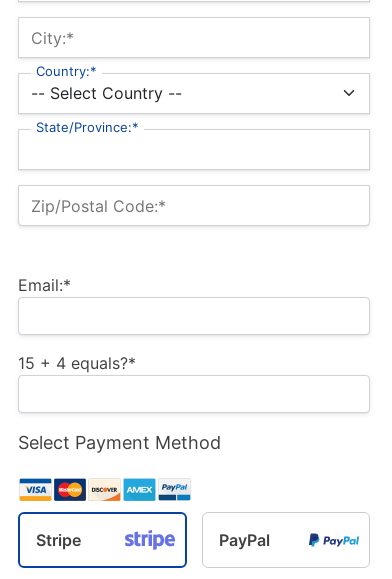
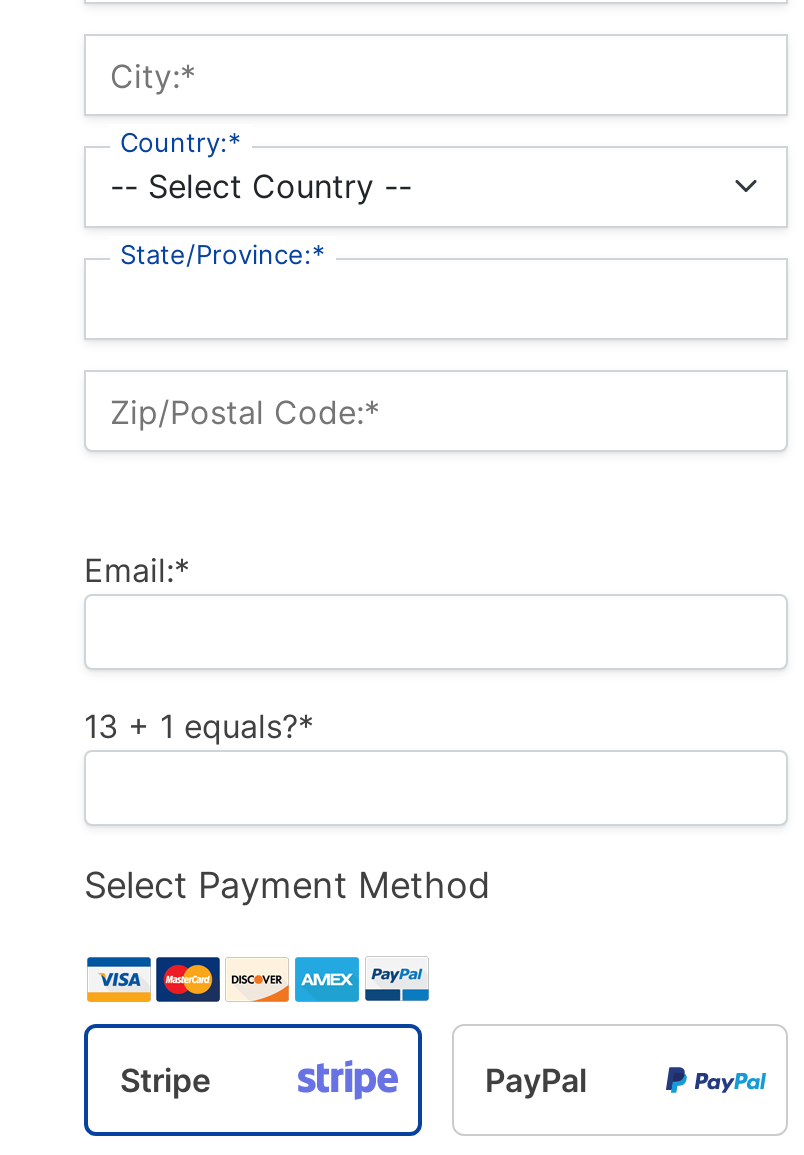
[18,353,136,373] 15 + 4 equals?* -> [84,707,314,747] 13 + 1 equals?*

